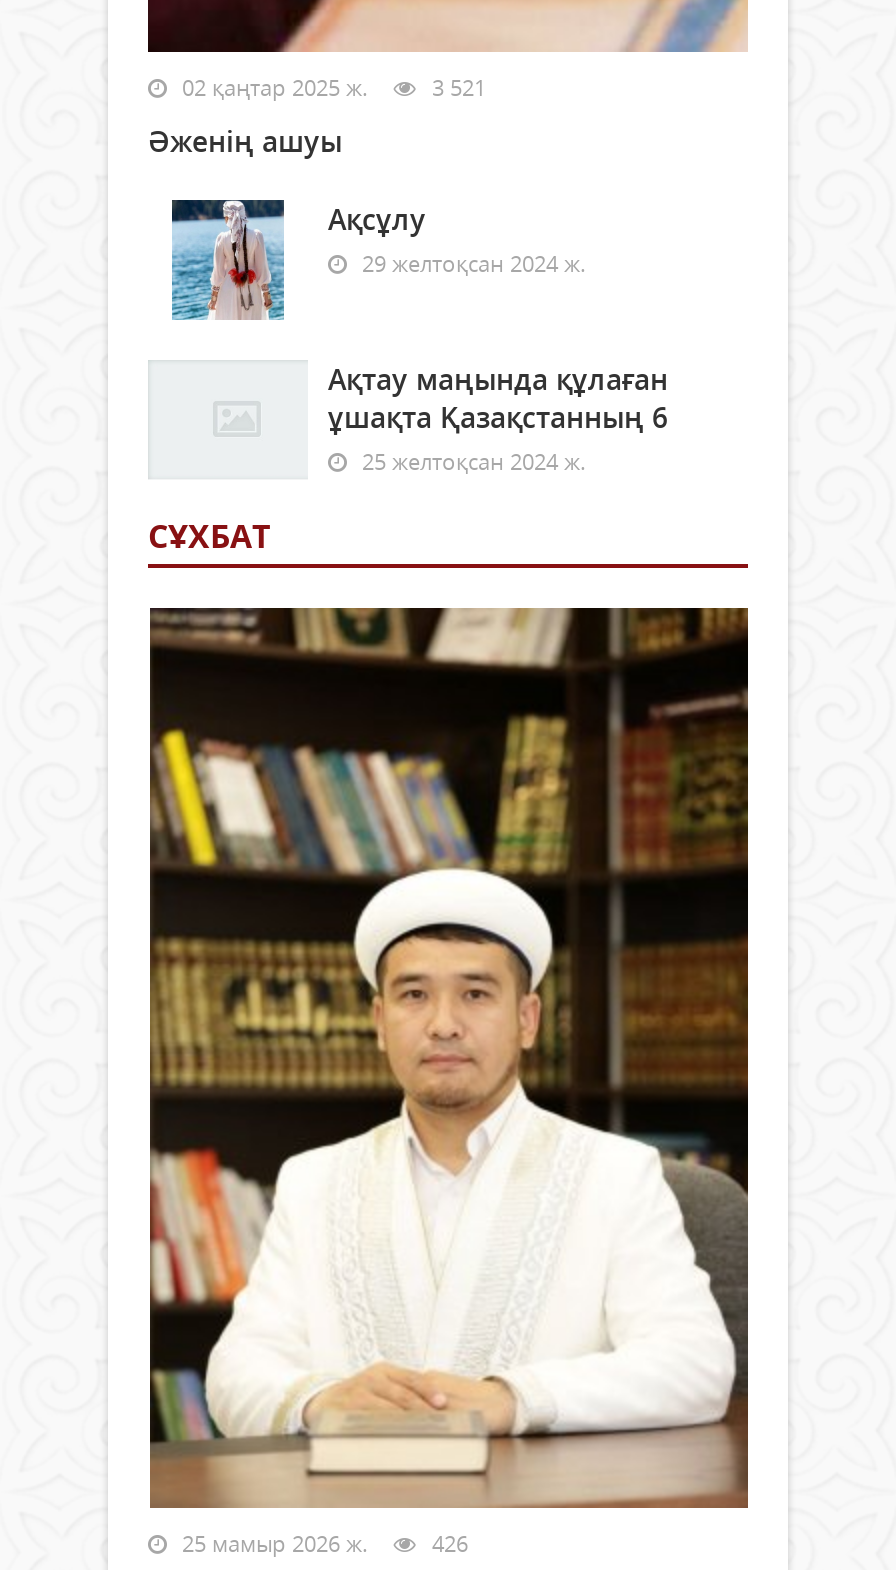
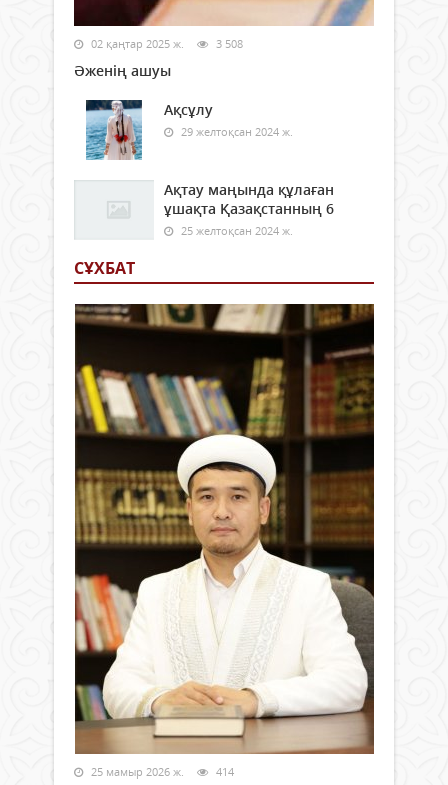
[176,73,486,103] 02 қаңтар 2025 ж. 3 521 -> [88,36,243,51] 02 қаңтар 2025 ж. 3 508
[176,1529,468,1559] 25 мамыр 2026 ж. 426 -> [88,764,234,779] 25 мамыр 2026 ж. 414

